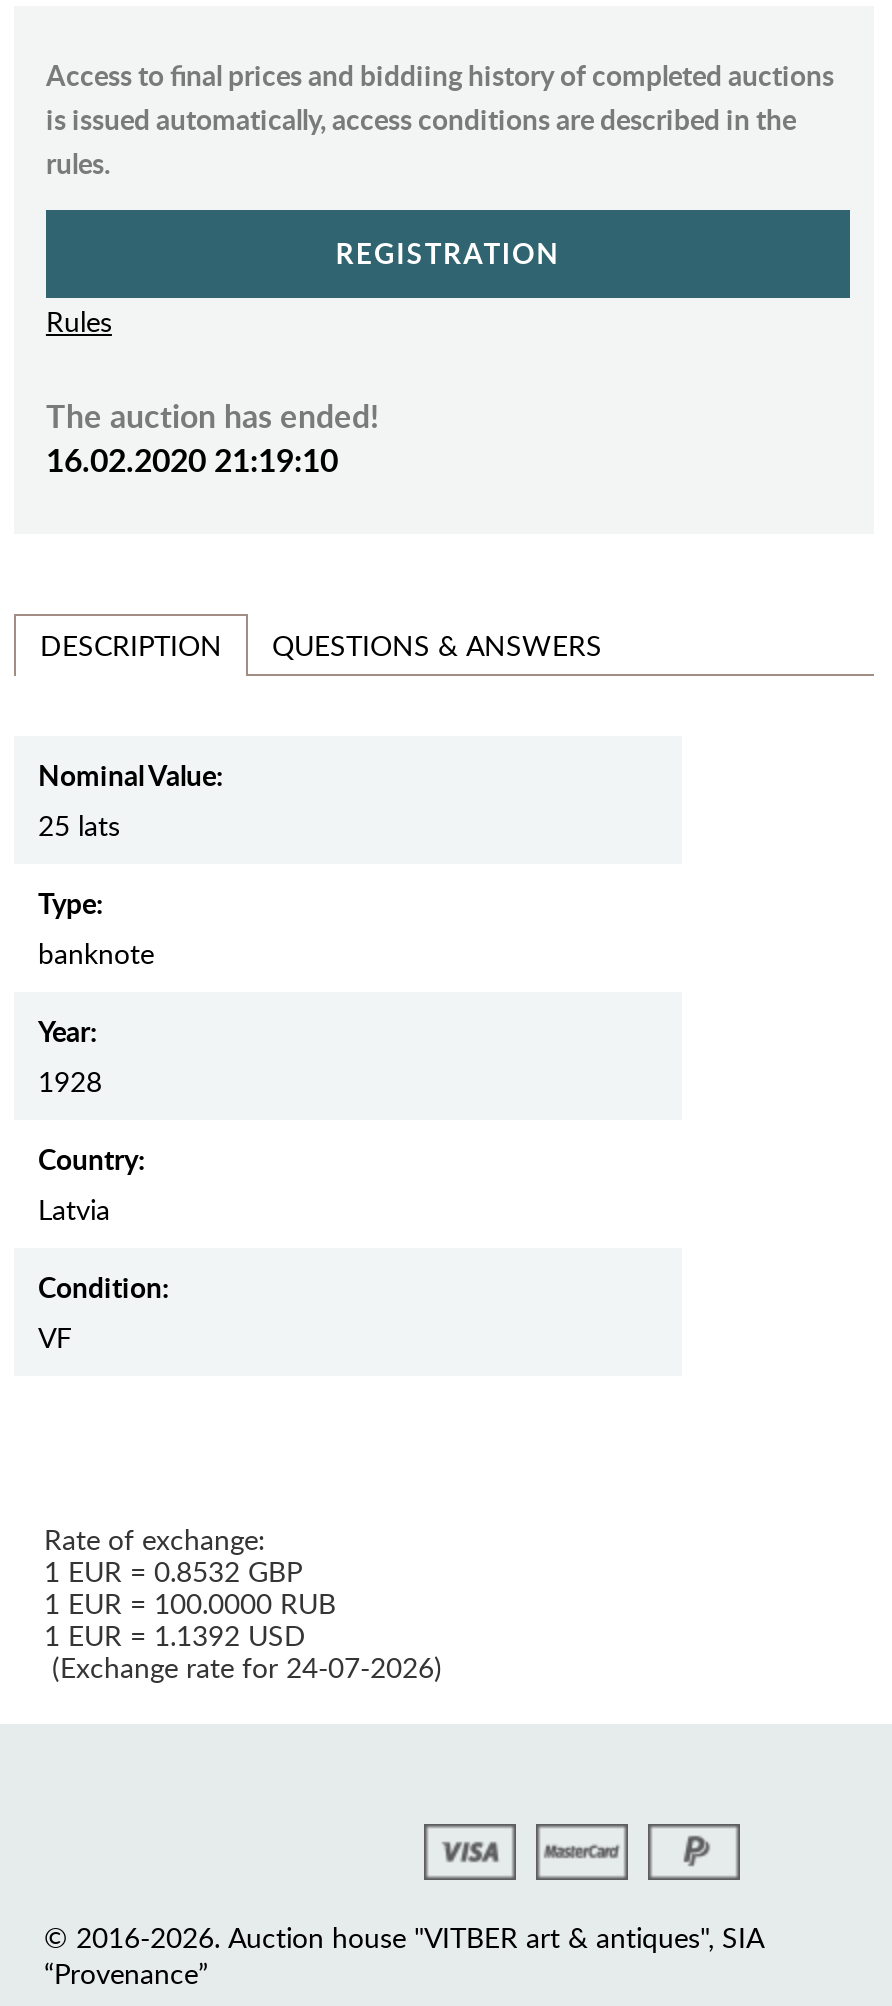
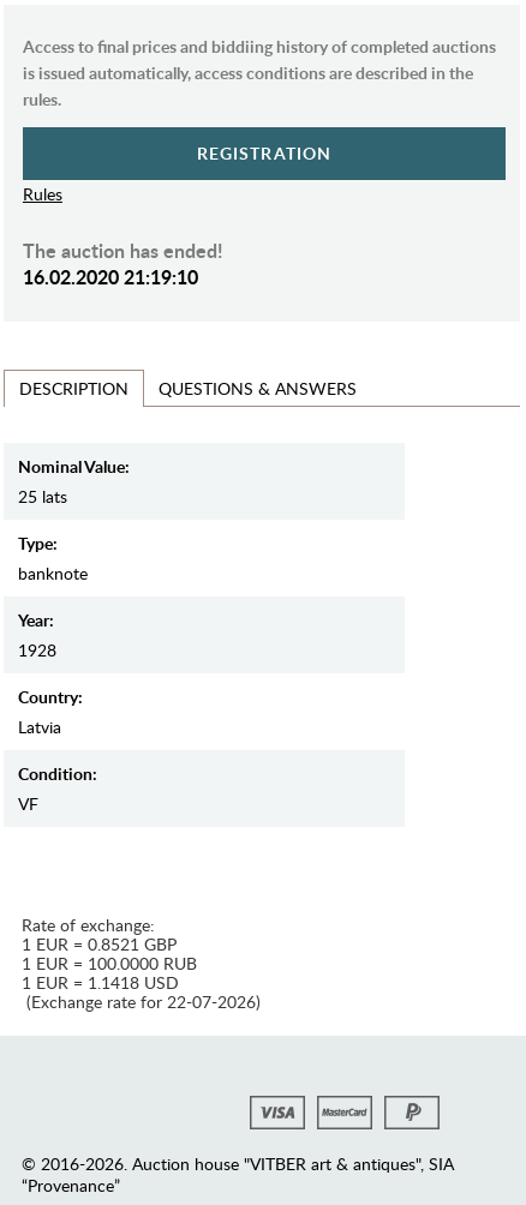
[44,1553,302,1591] 1 EUR = 0.8532 GBP -> [22,933,177,956] 1 EUR = 0.8521 GBP
[44,1617,306,1655] 1 EUR = 1.1392 USD -> [22,972,179,994] 1 EUR = 1.1418 USD
[44,1649,442,1687] (Exchange rate for 24-07-2026) -> [22,991,261,1014] (Exchange rate for 22-07-2026)

